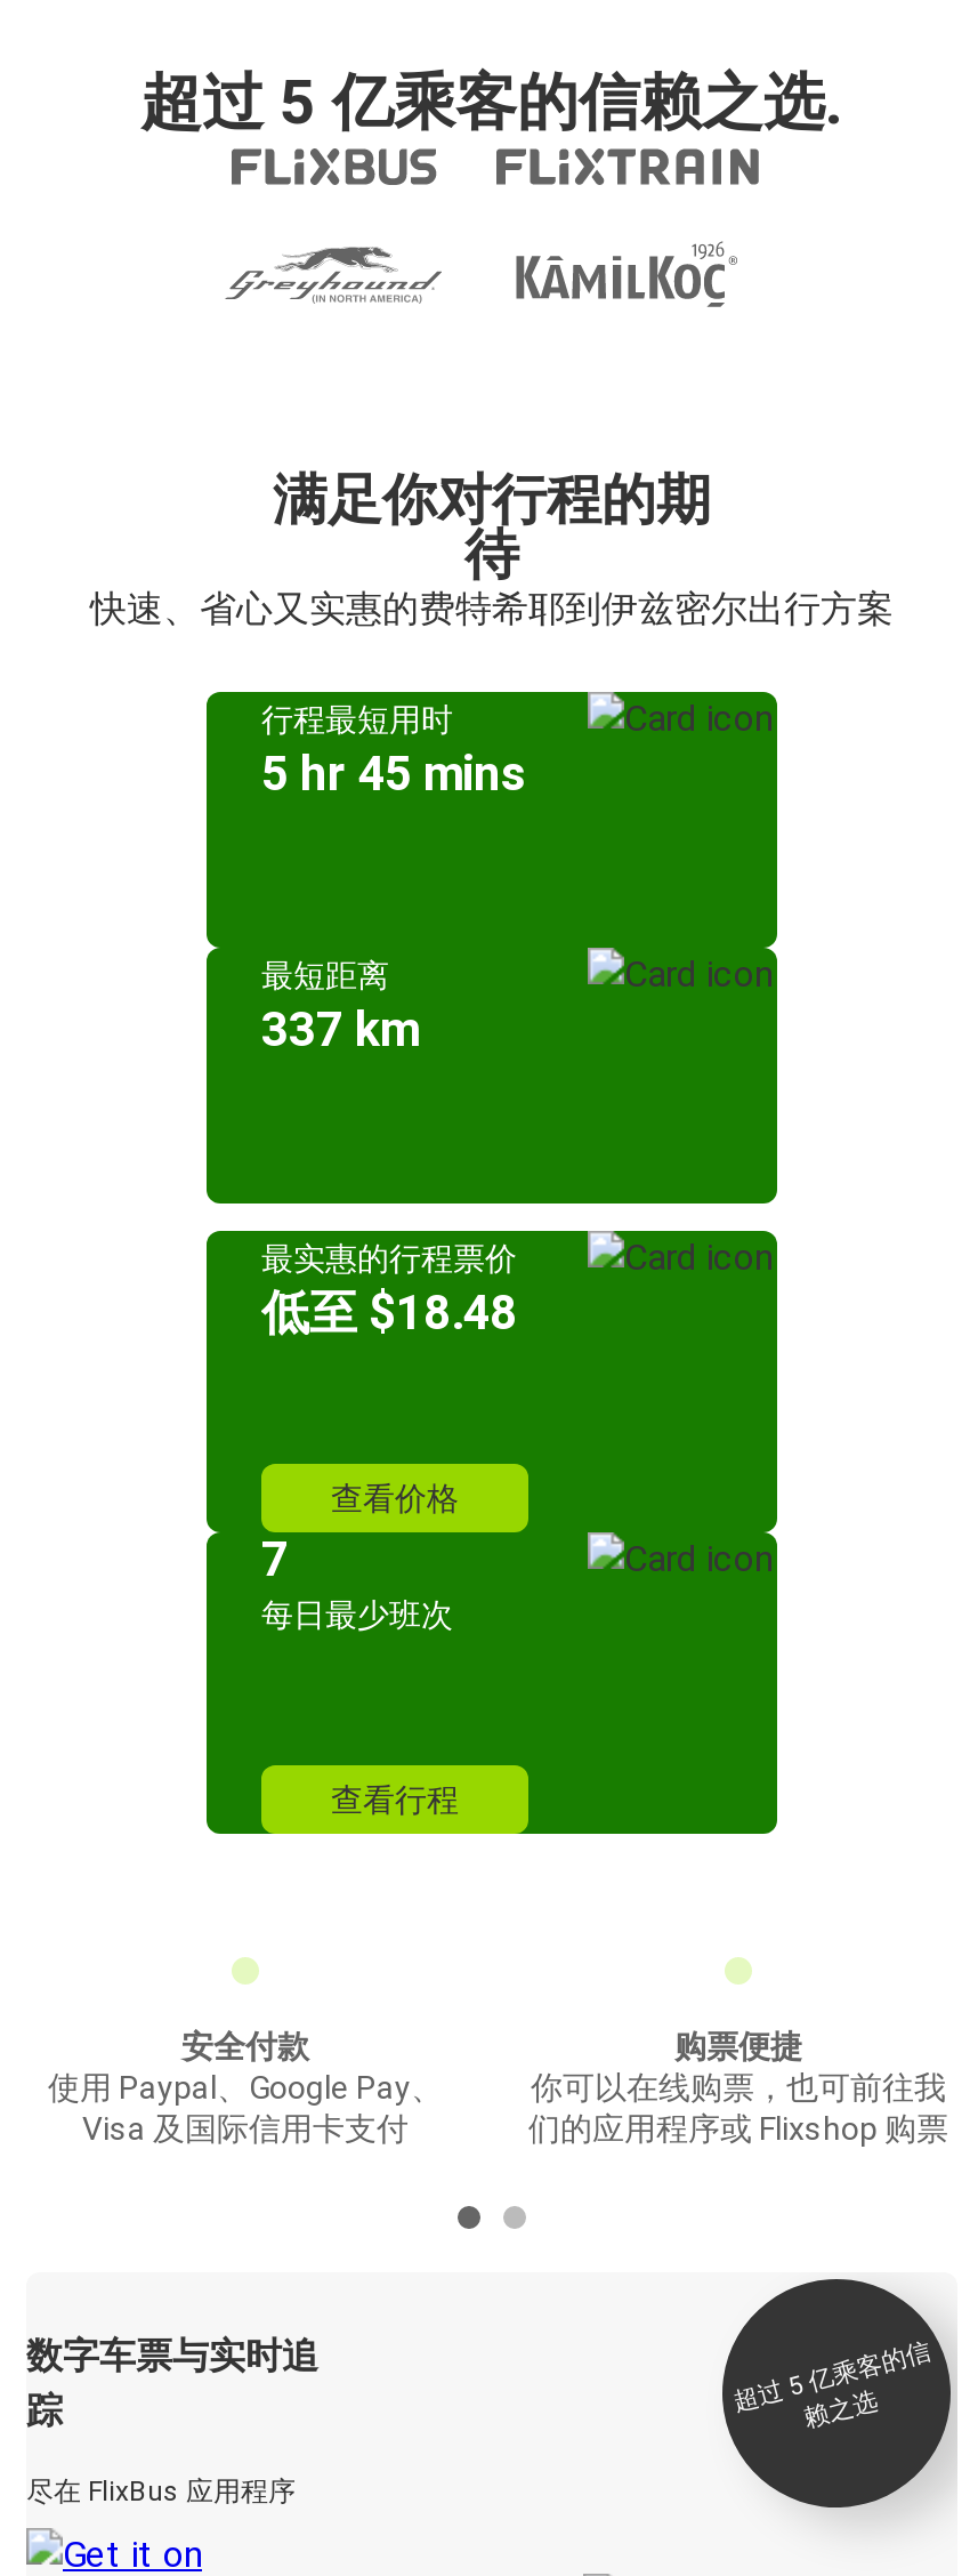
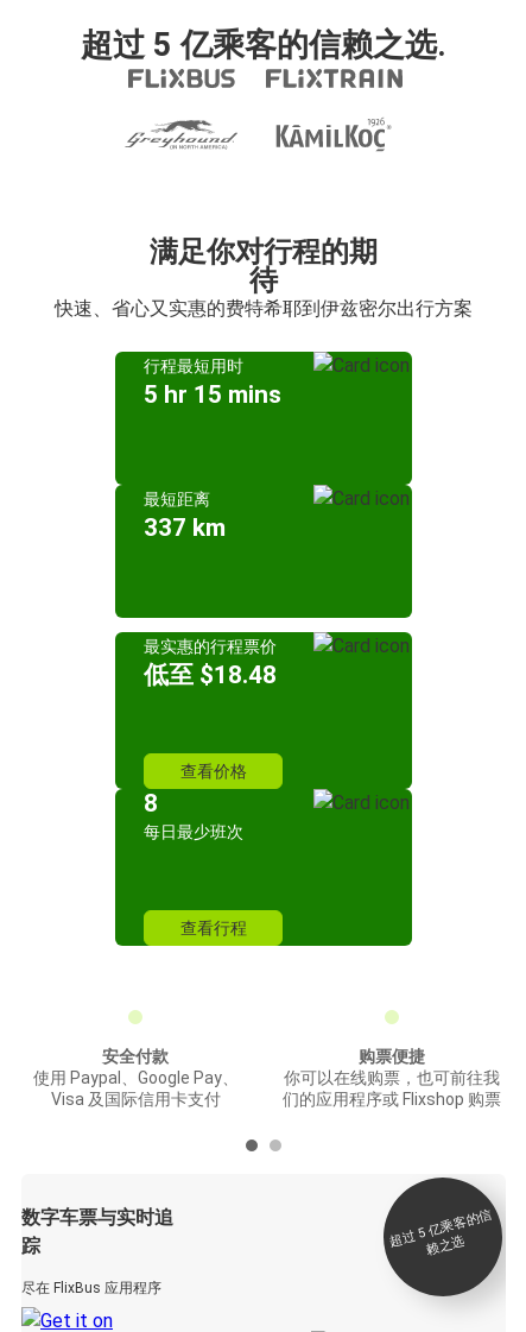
[261,747,526,802] 5 hr 45 mins -> [144,380,281,409] 5 hr 15 mins
[261,1532,289,1587] 7 -> [144,789,158,817] 8

